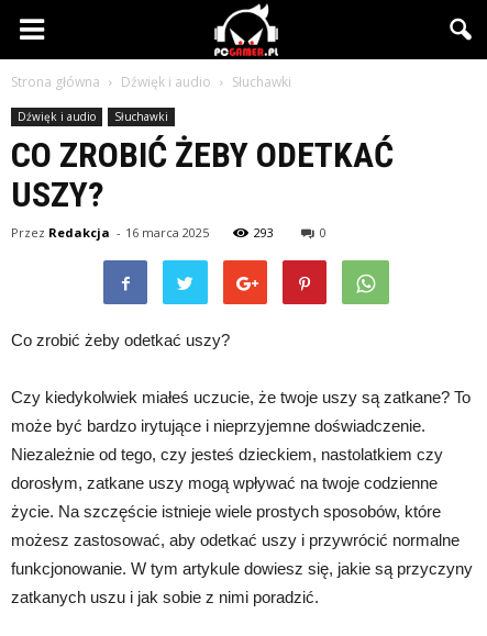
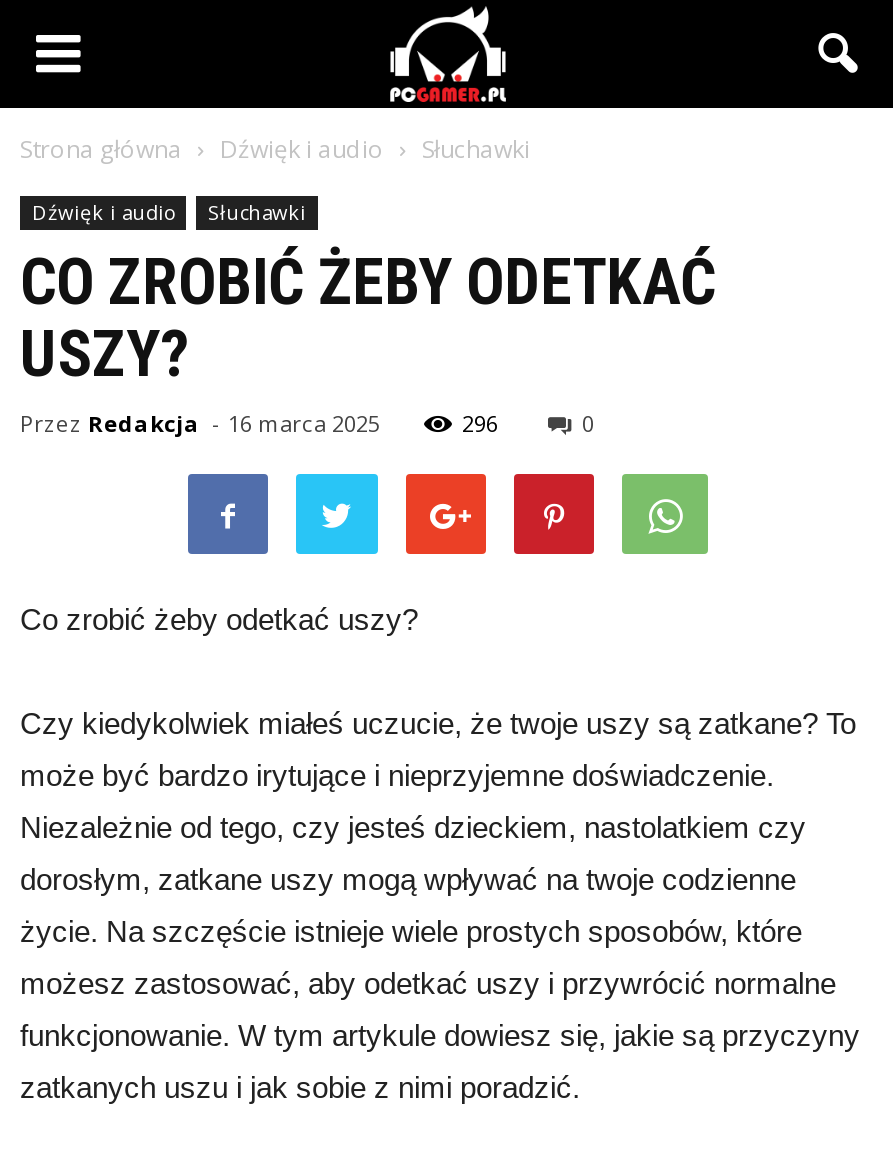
[254,224,274,241] 293 -> [462,408,498,438] 296

